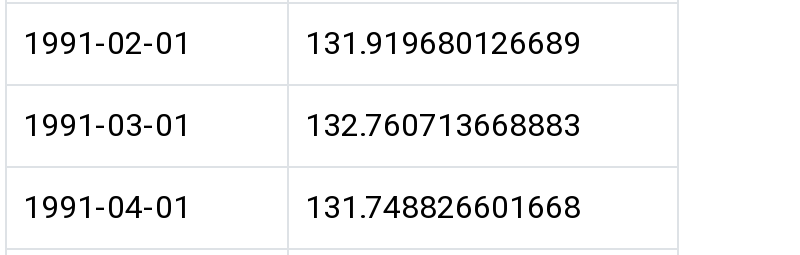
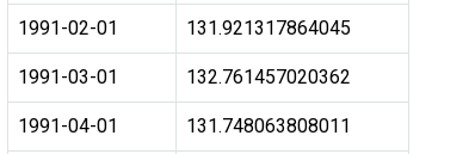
[305,24,581,62] 131.919680126689 -> [186,17,351,39] 131.921317864045
[305,106,581,144] 132.760713668883 -> [186,66,351,88] 132.761457020362
[305,188,581,226] 131.748826601668 -> [186,115,351,137] 131.748063808011

